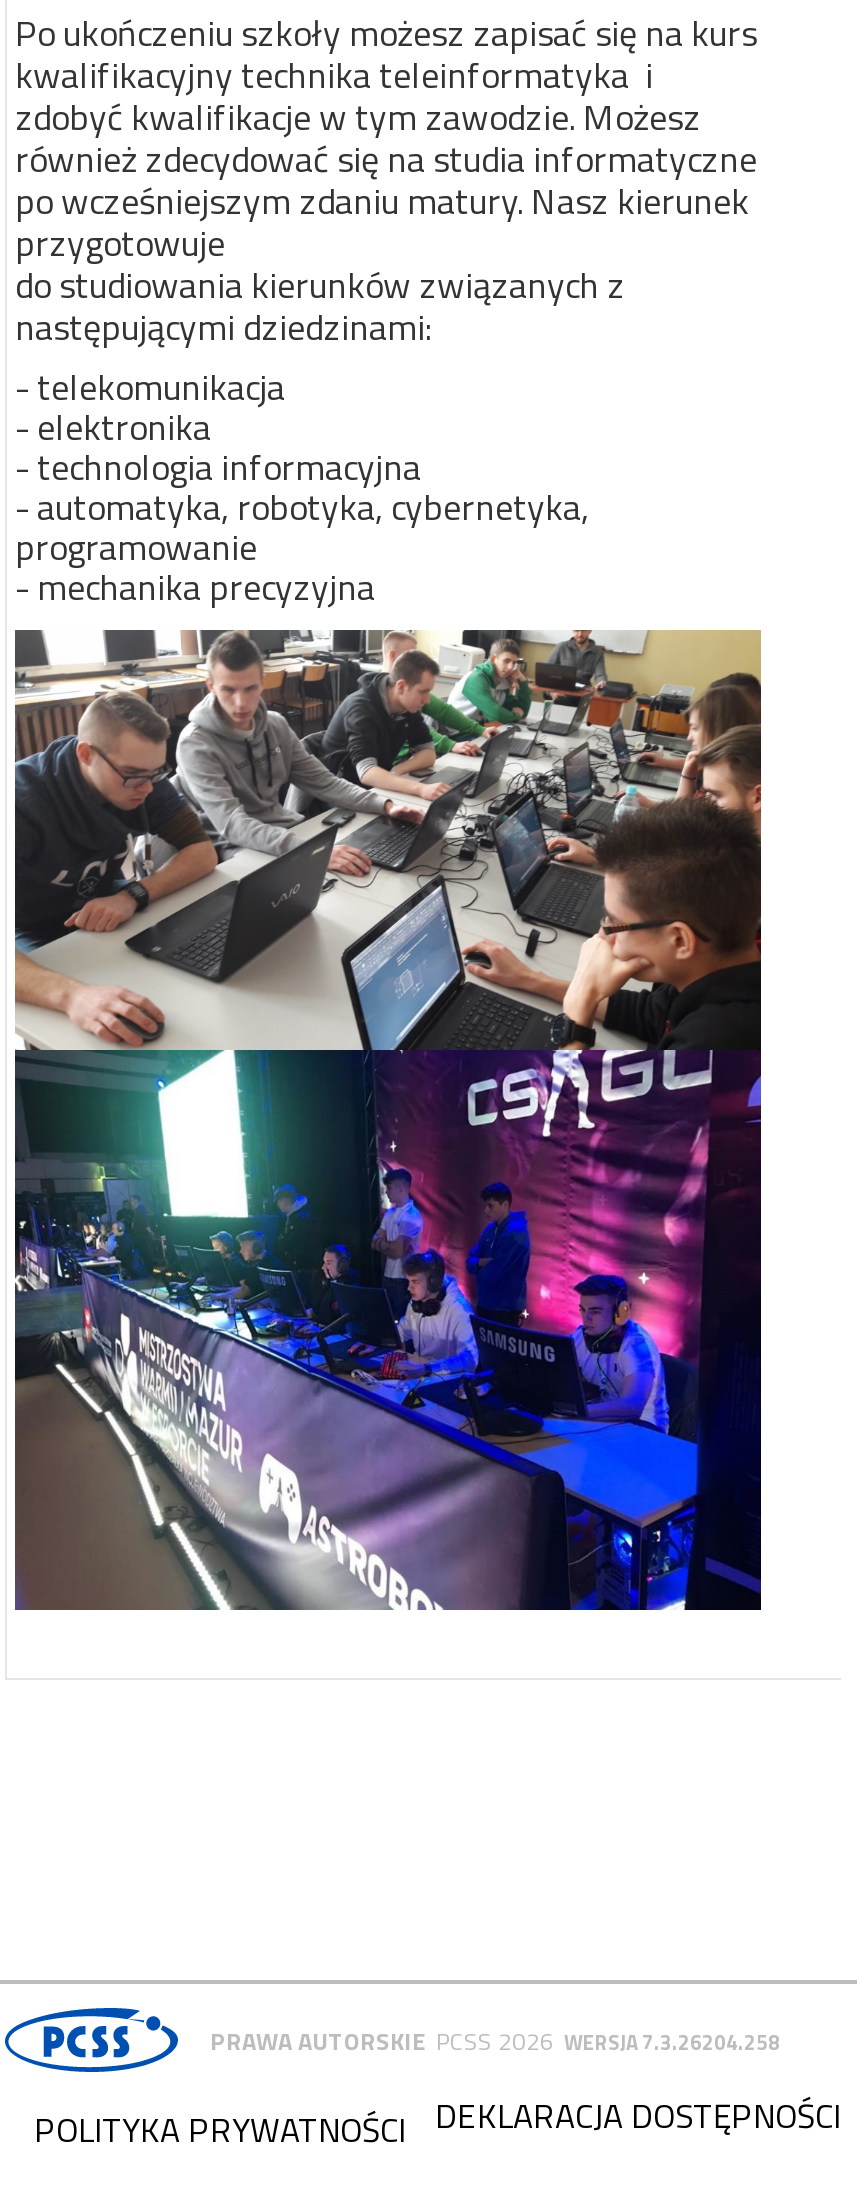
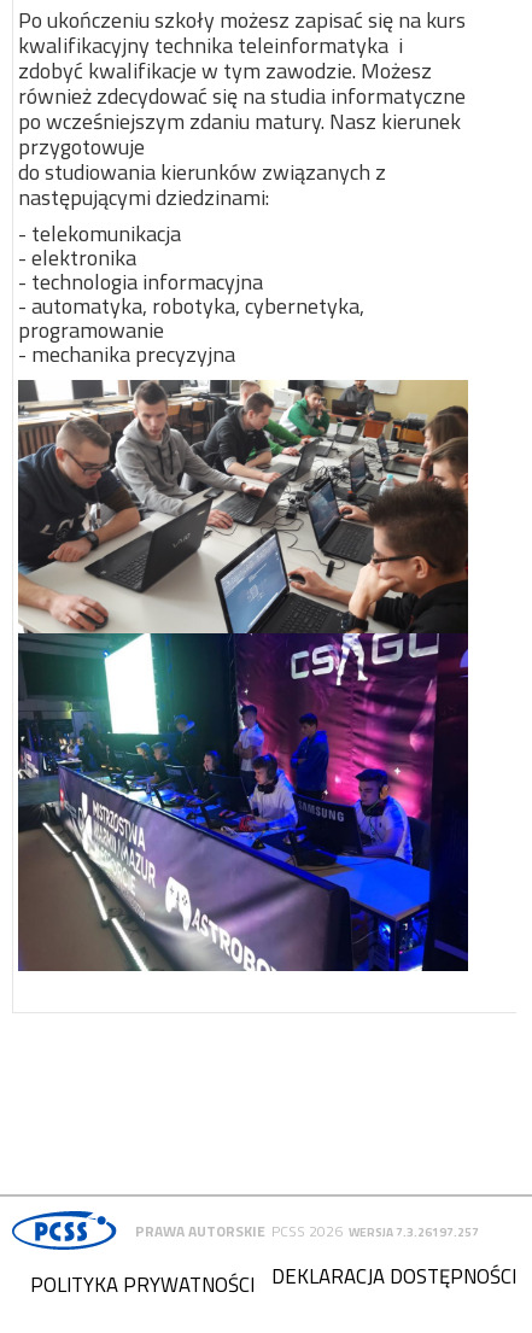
[210,2021,780,2059] PRAWA AUTORSKIE PCSS 2026 WERSJA 7.3.26204.258 -> [136,1219,480,1242] PRAWA AUTORSKIE PCSS 2026 WERSJA 7.3.26197.257

